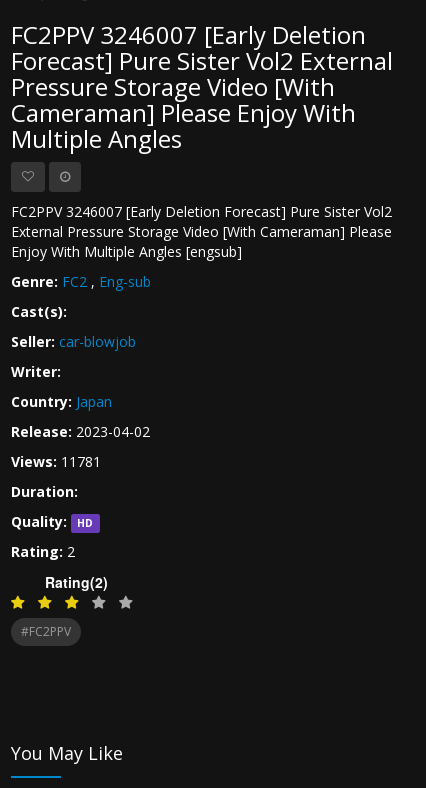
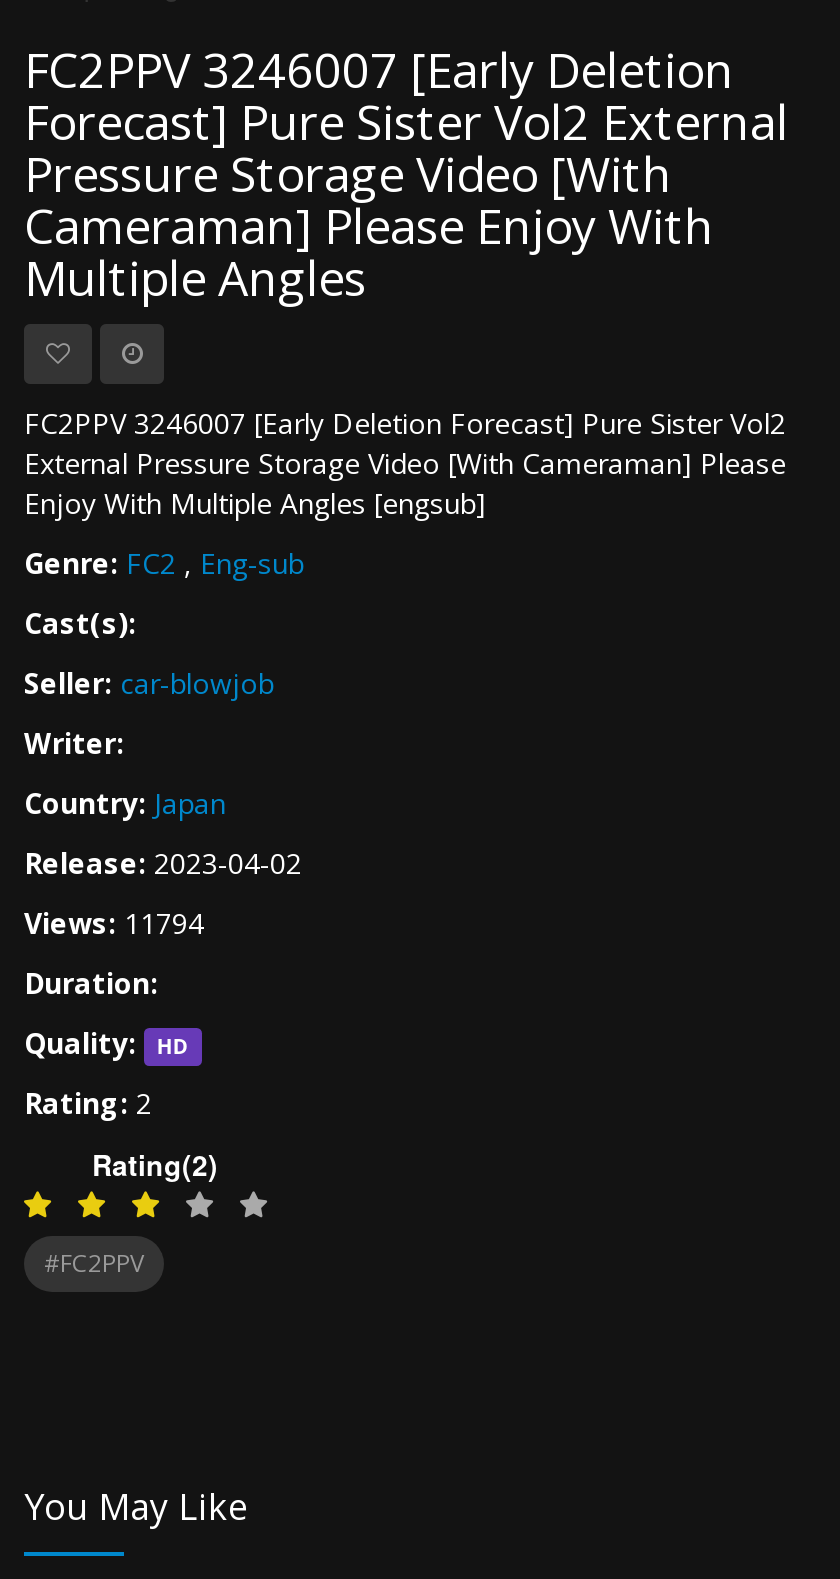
[11,452,101,471] Views: 11781 -> [24,904,204,942] Views: 11794

